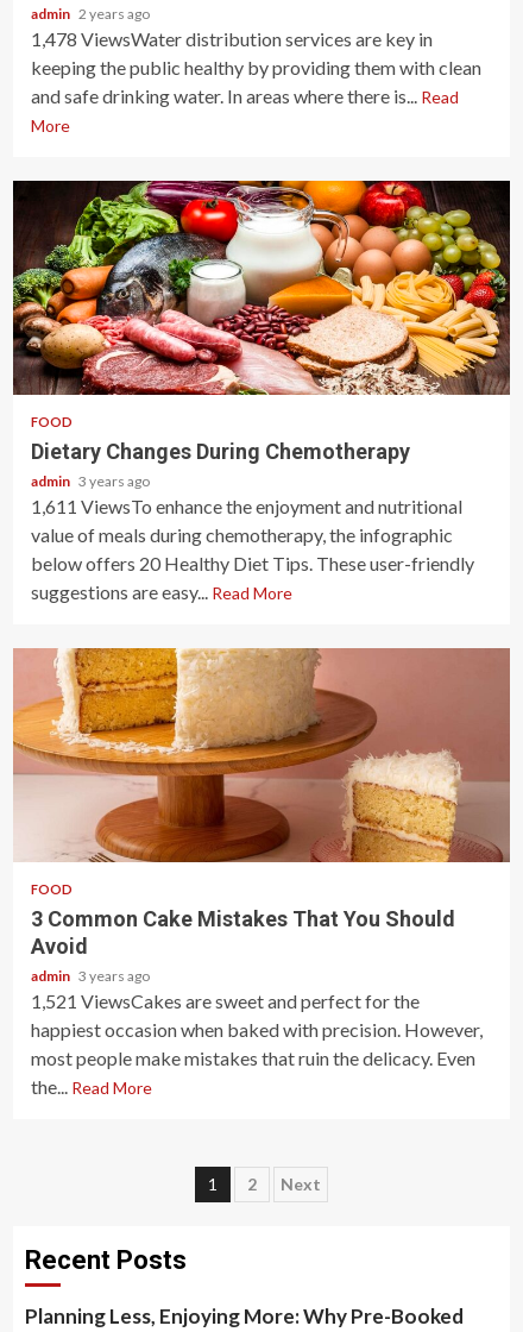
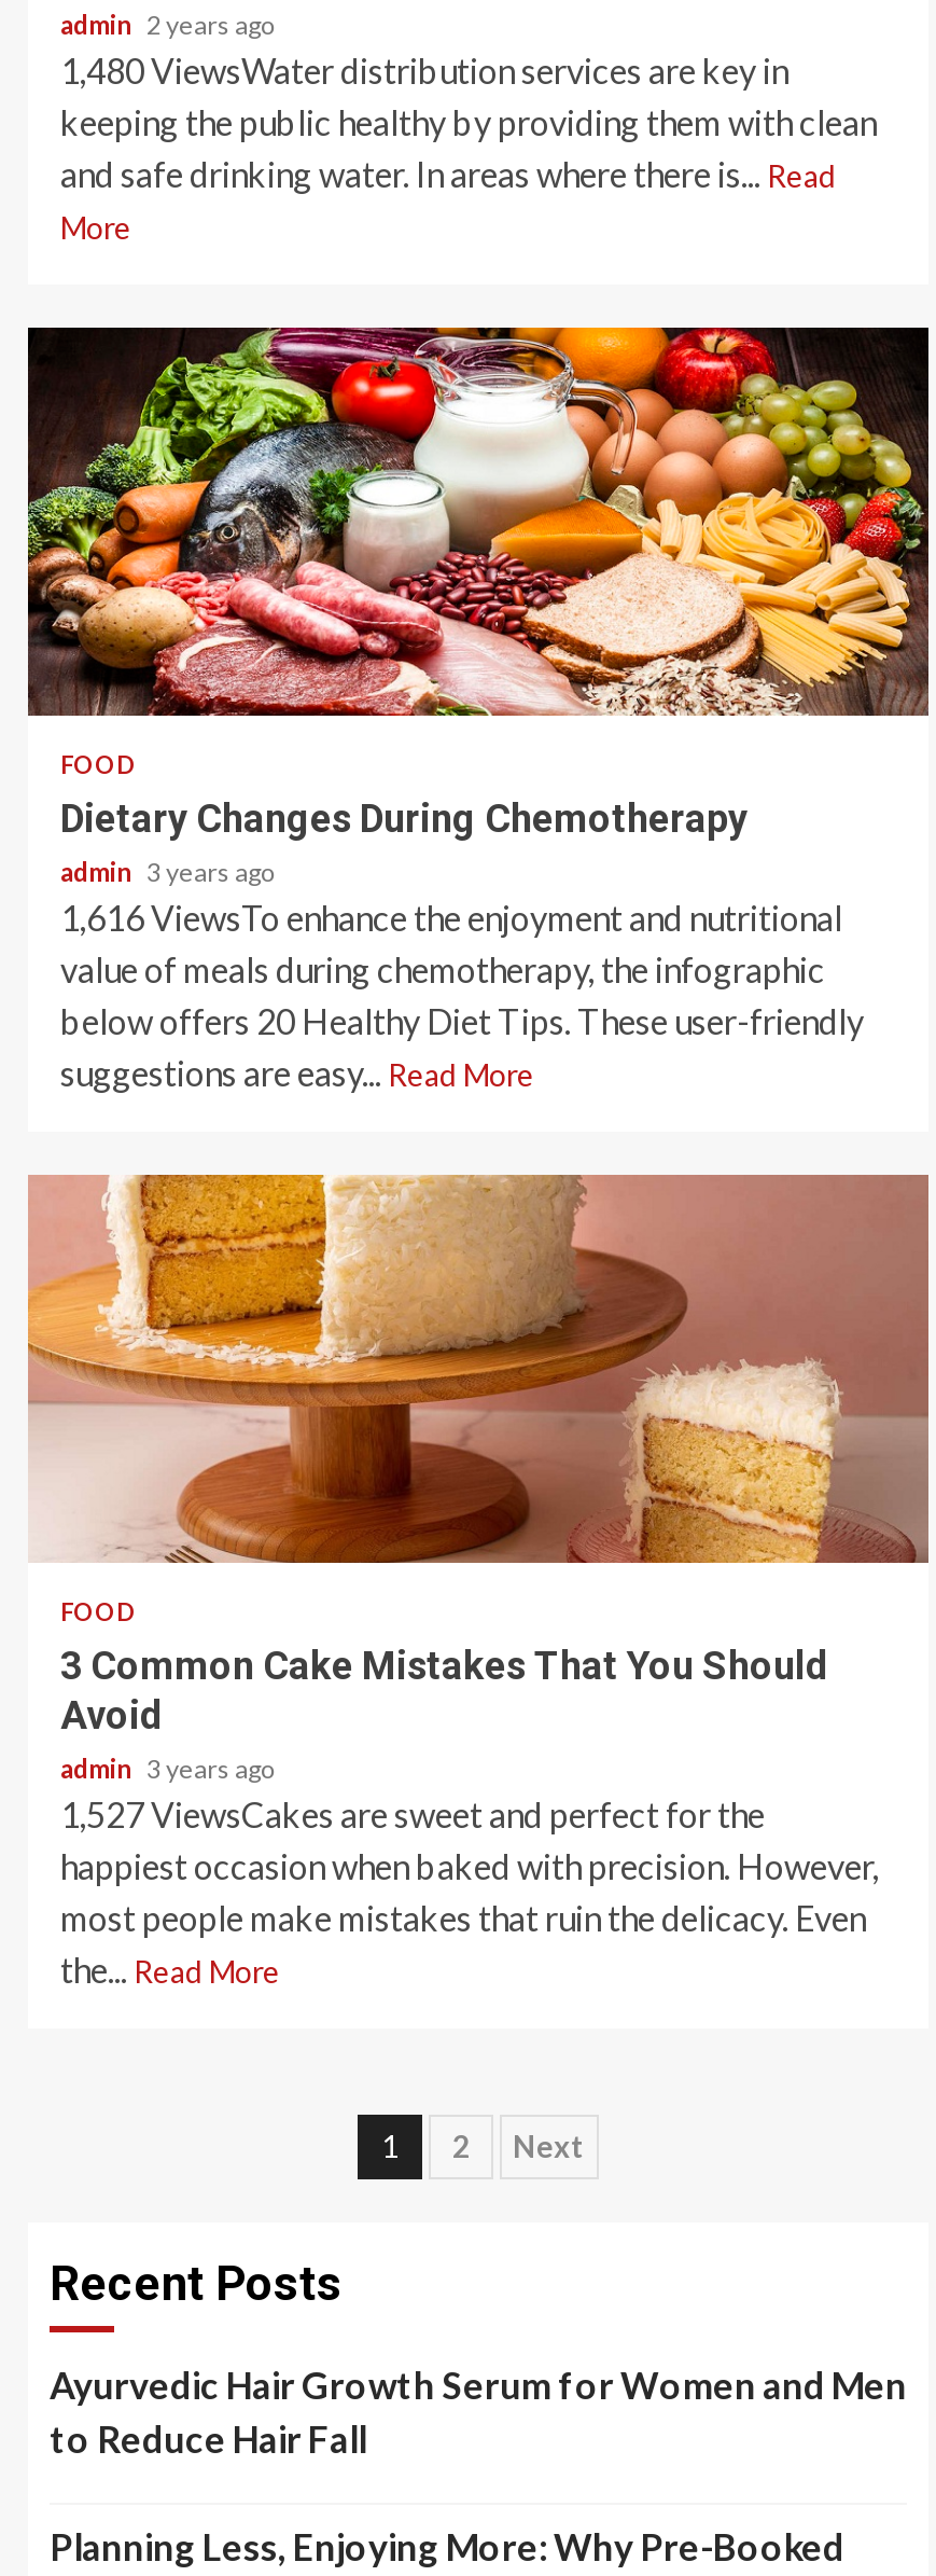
[31,27,433,50] 1,478 ViewsWater distribution services are key in -> [60,50,788,91] 1,480 ViewsWater distribution services are key in
[31,495,462,517] 1,611 ViewsTo enhance the enjoyment and nutritional -> [60,897,842,938] 1,616 ViewsTo enhance the enjoyment and nutritional
[31,989,420,1012] 1,521 ViewsCakes are sweet and perfect for the -> [60,1793,765,1834] 1,527 ViewsCakes are sweet and perfect for the
none -> [50,2363,907,2462] Ayurvedic Hair Growth Serum for Women and Men | to Reduce Hair Fall

